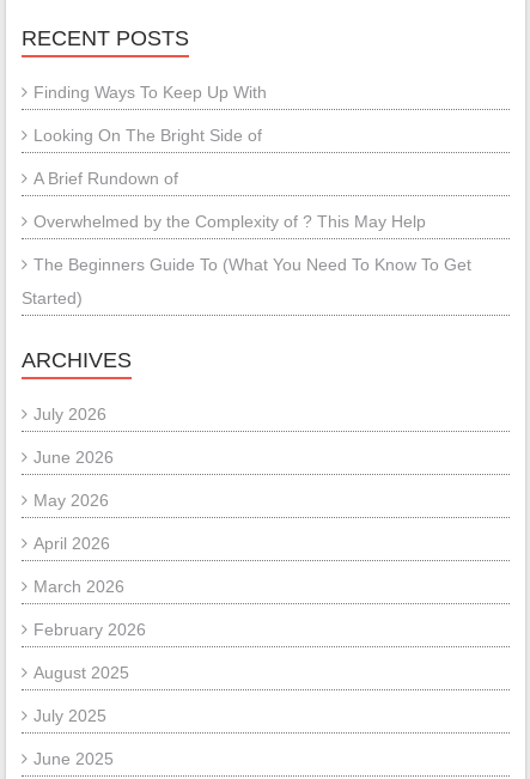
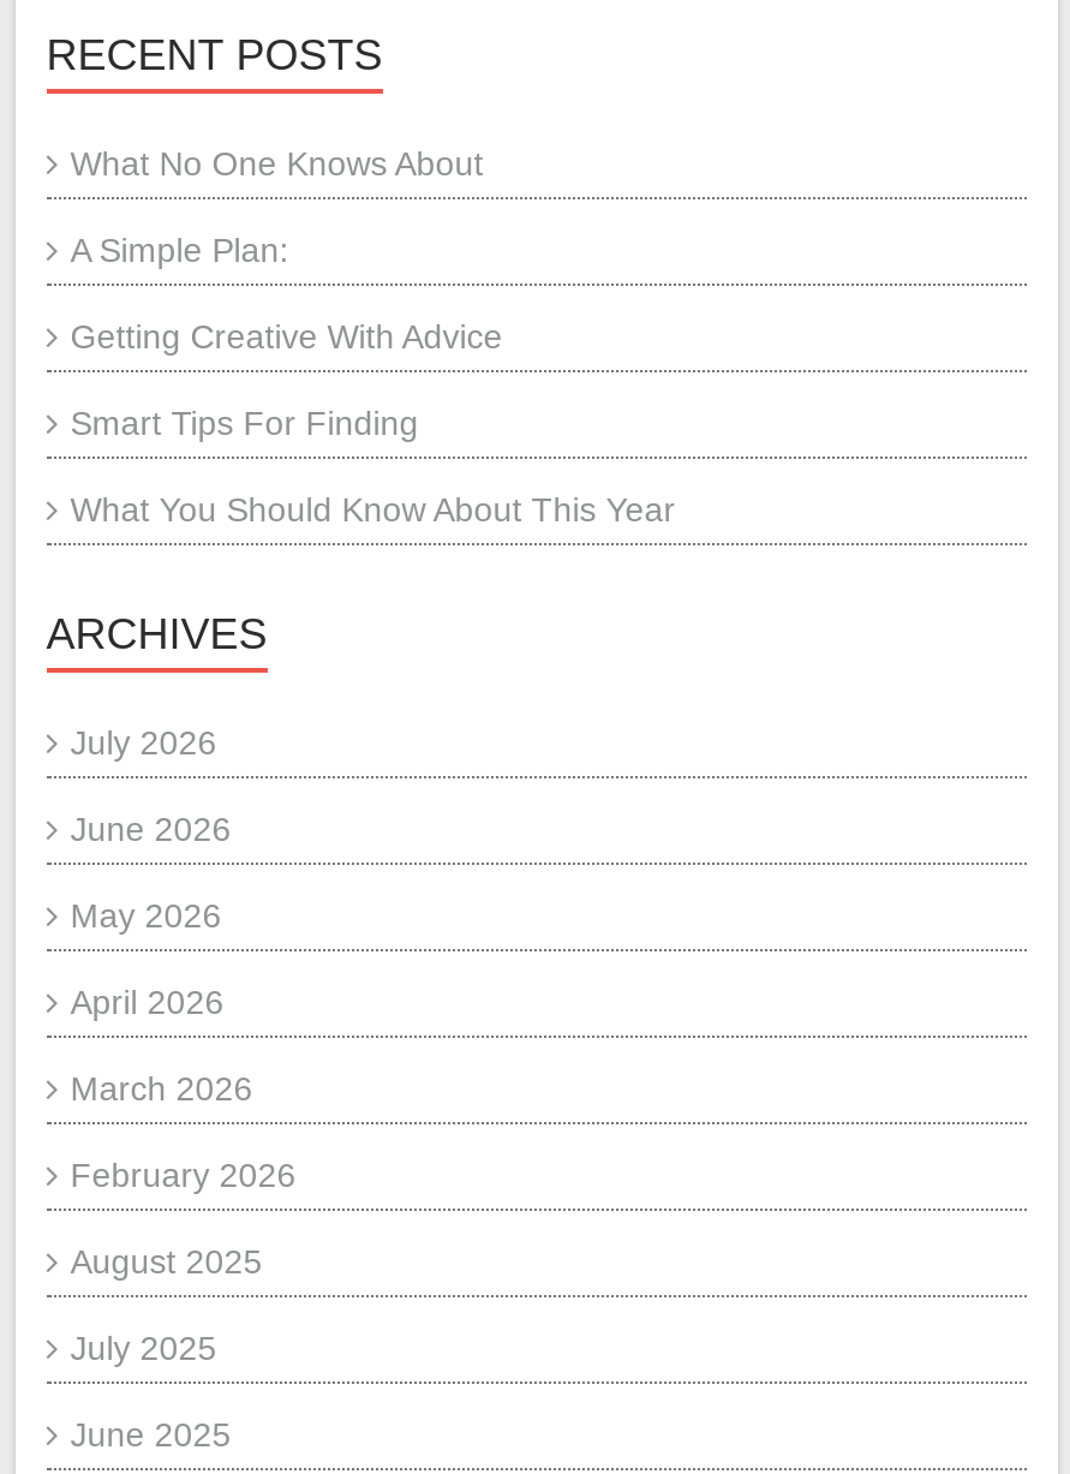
[21,83,471,308] Finding Ways To Keep Up With | Looking On The Bright Side of | A Brief Rundown of | Overwhelmed by the Complexity of ? This May Help | The Beginners Guide To (What You Need To Know To Get | Started) -> [70,144,676,529] What No One Knows About | A Simple Plan: | Getting Creative With Advice | Smart Tips For Finding | What You Should Know About This Year

